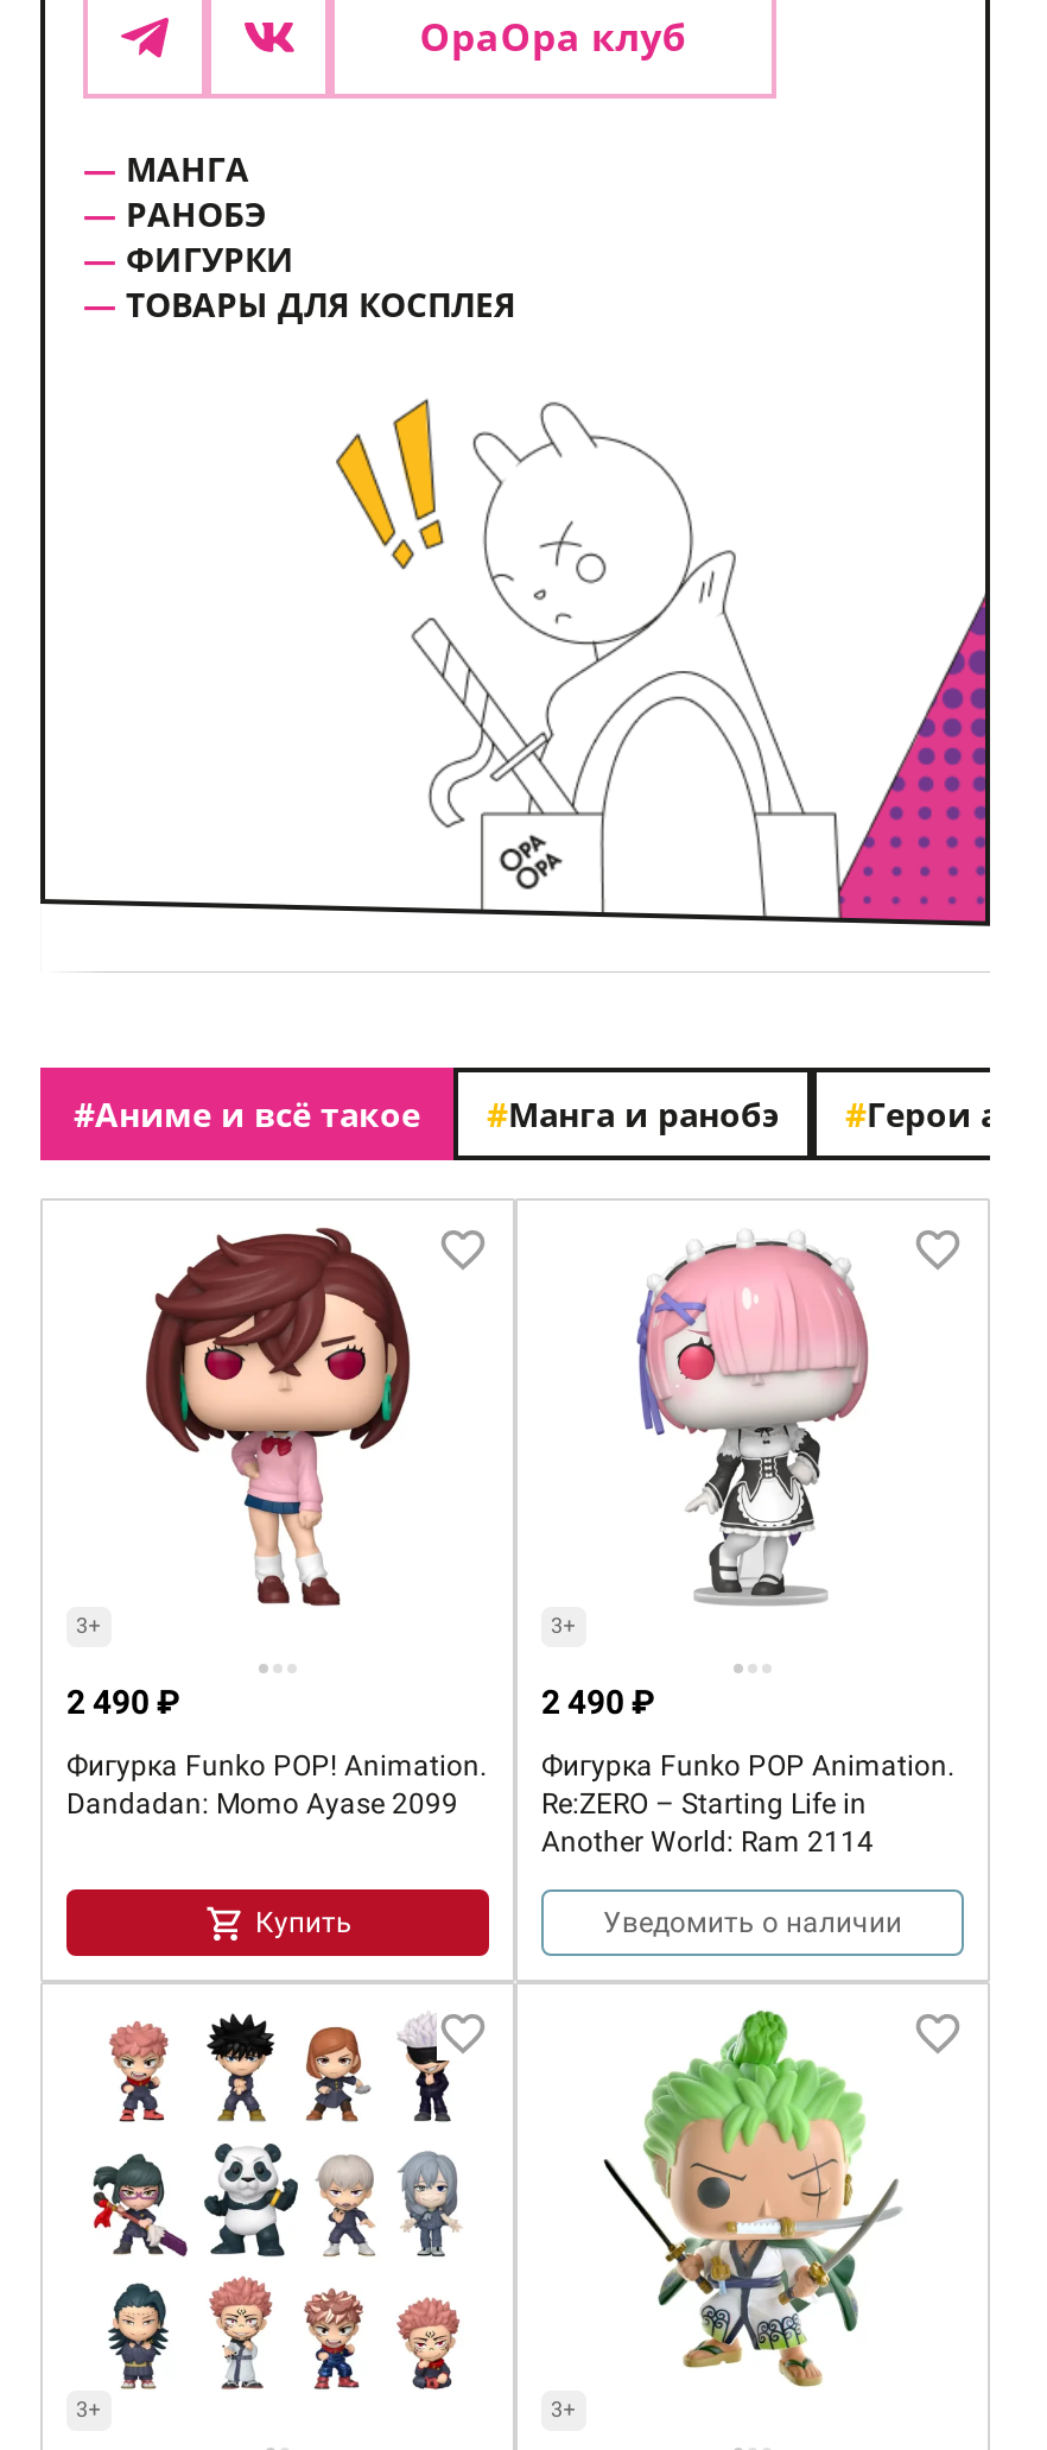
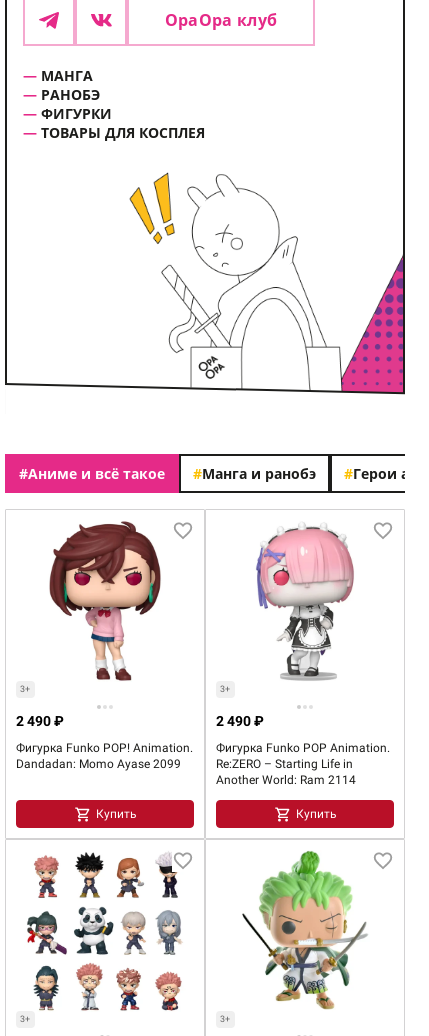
[603,1906,902,1939] Уведомить о наличии -> [295,807,336,821] Купить

